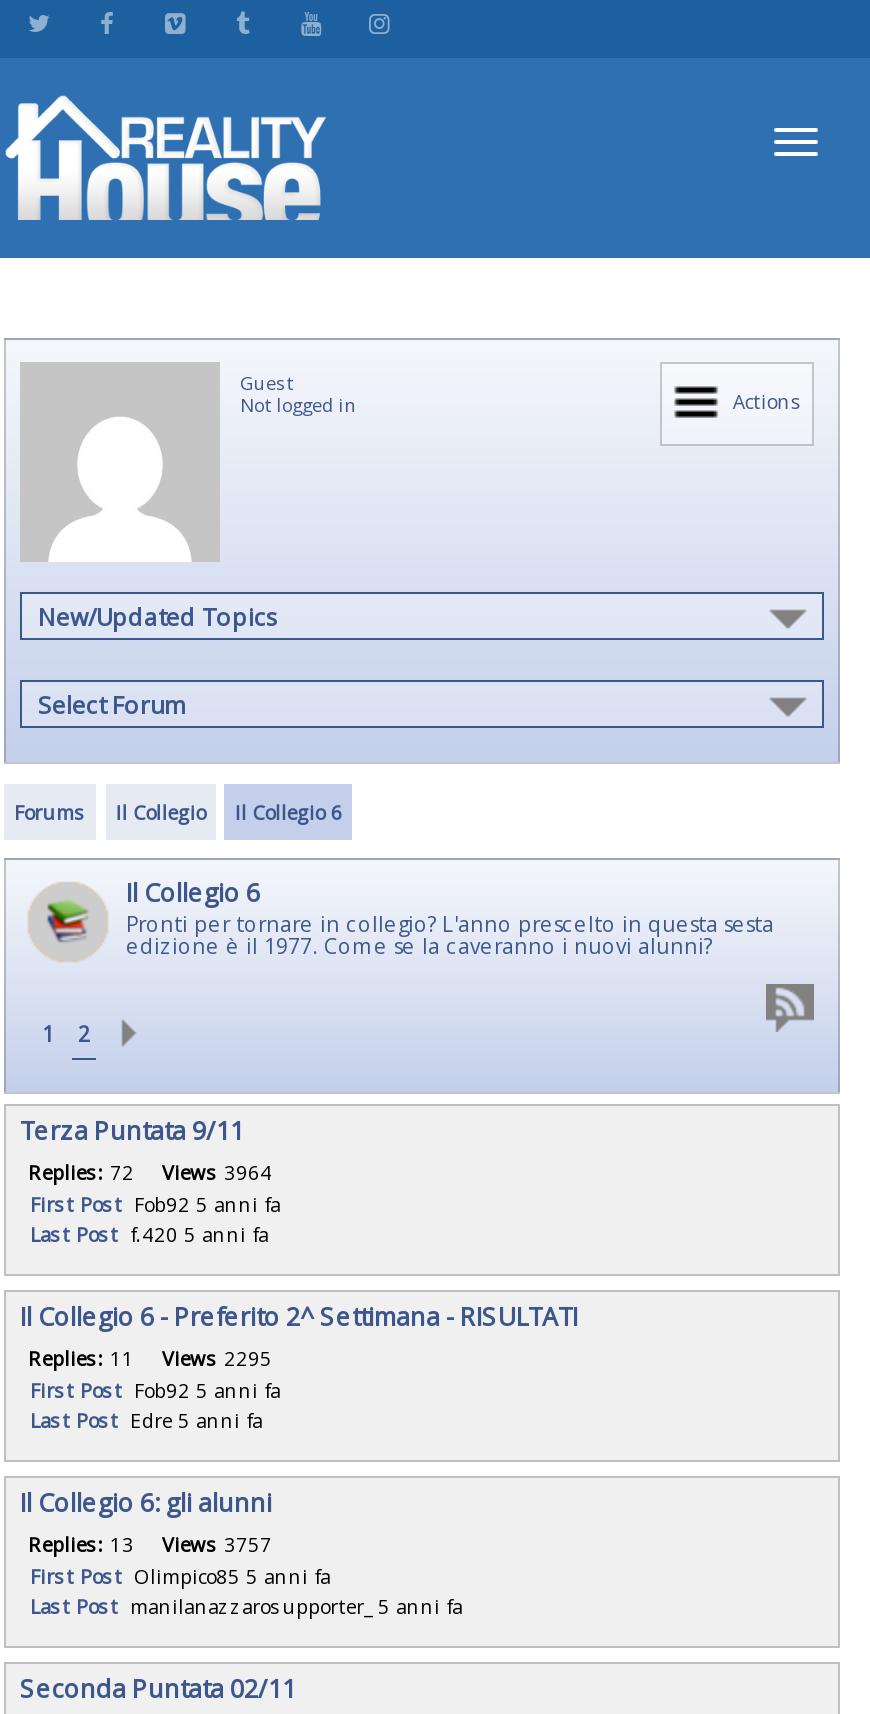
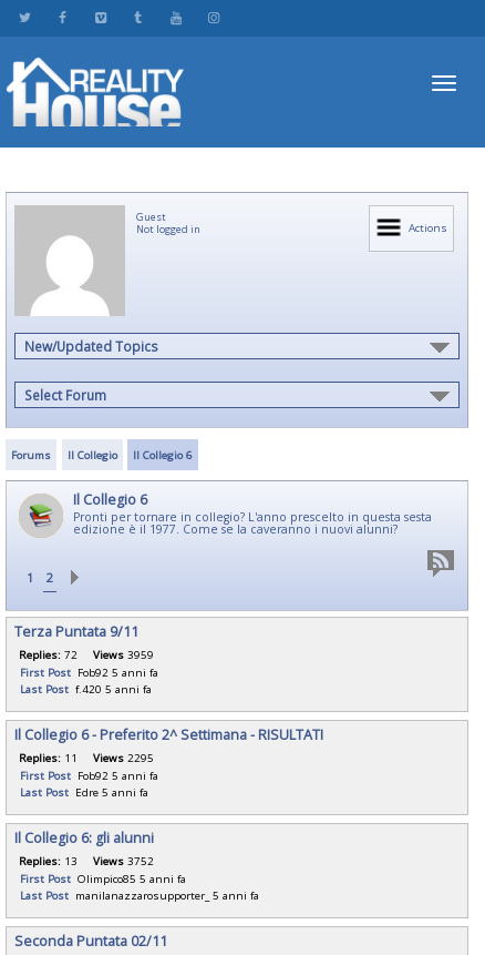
[28,1158,272,1186] Replies: 72 Views 3964 -> [19,647,154,662] Replies: 72 Views 3959
[28,1530,272,1558] Replies: 13 Views 3757 -> [19,853,154,868] Replies: 13 Views 3752

